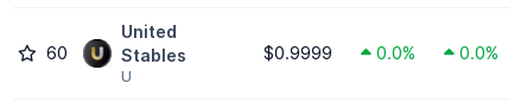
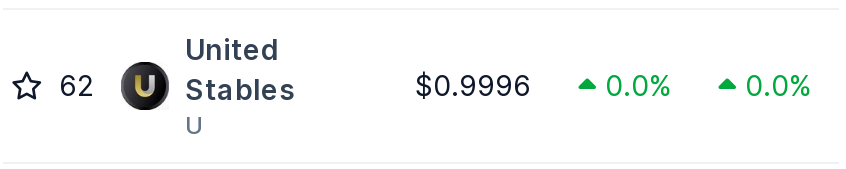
[46,43,68,63] 60 -> [59,68,93,102] 62
[263,43,332,63] $0.9999 -> [415,68,531,102] $0.9996

